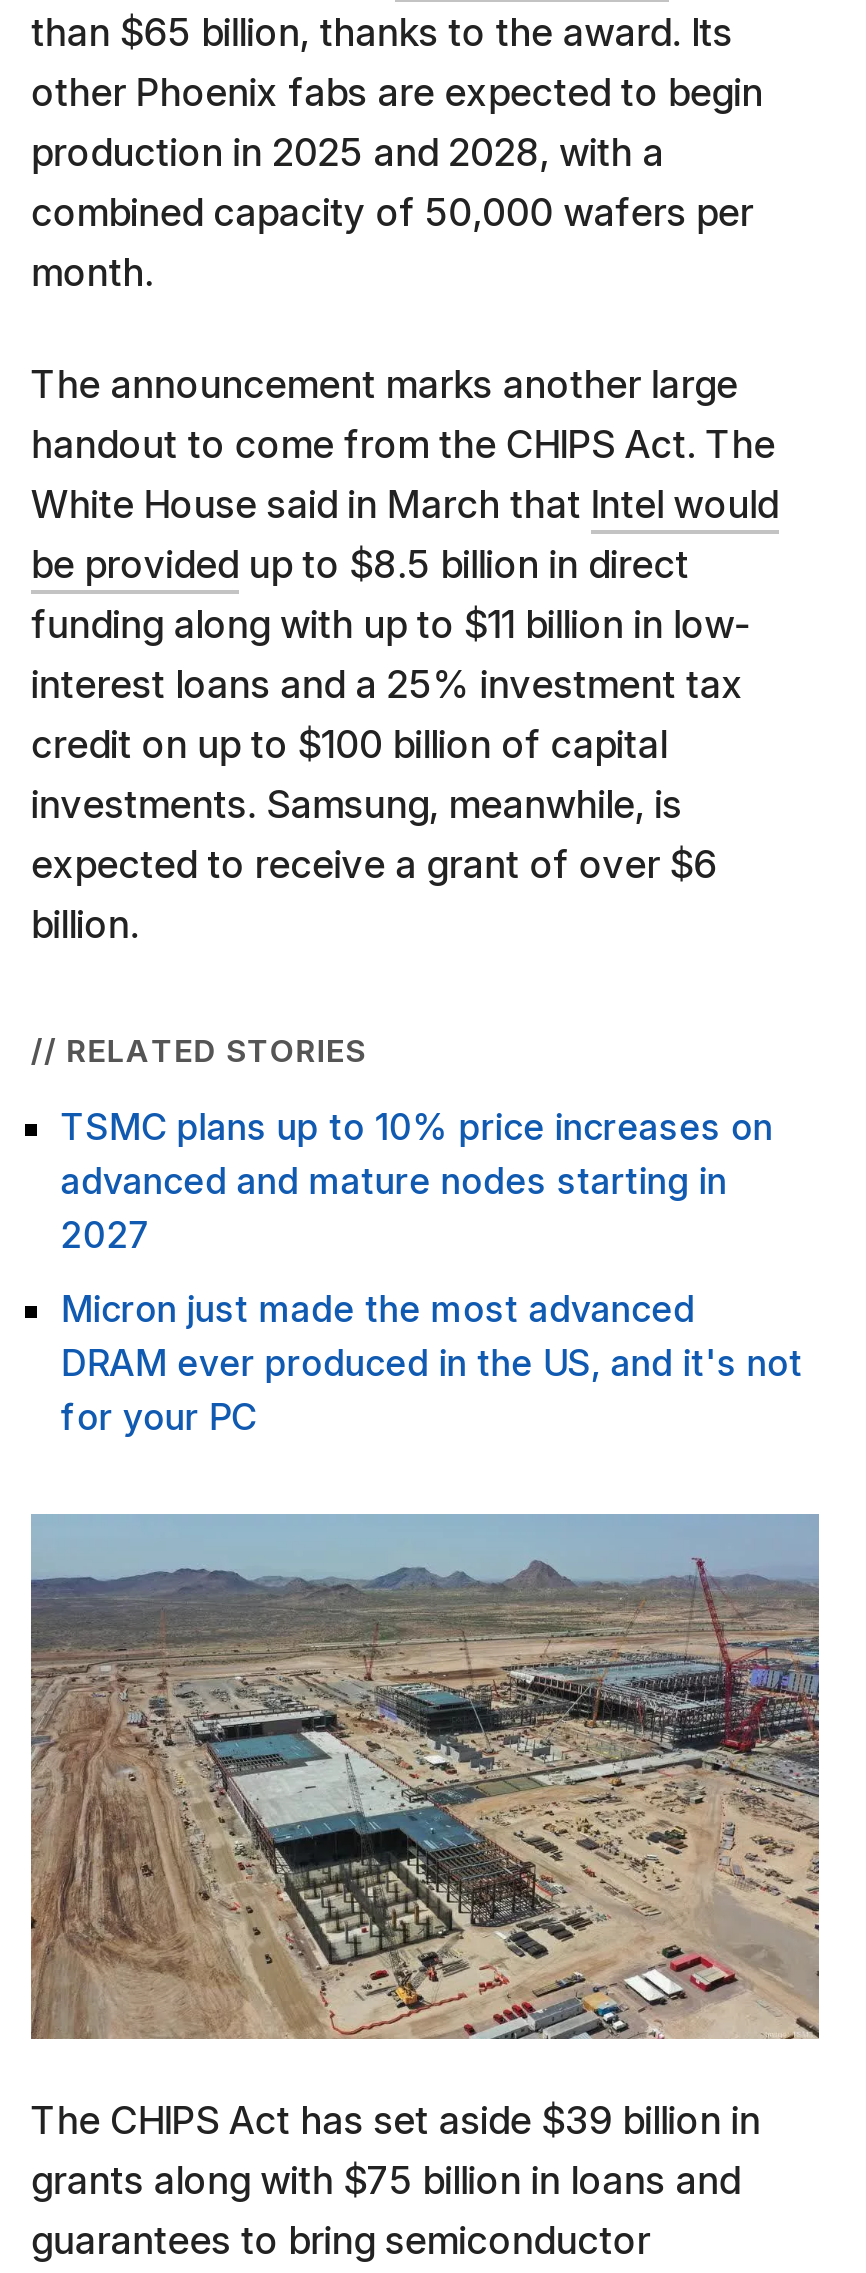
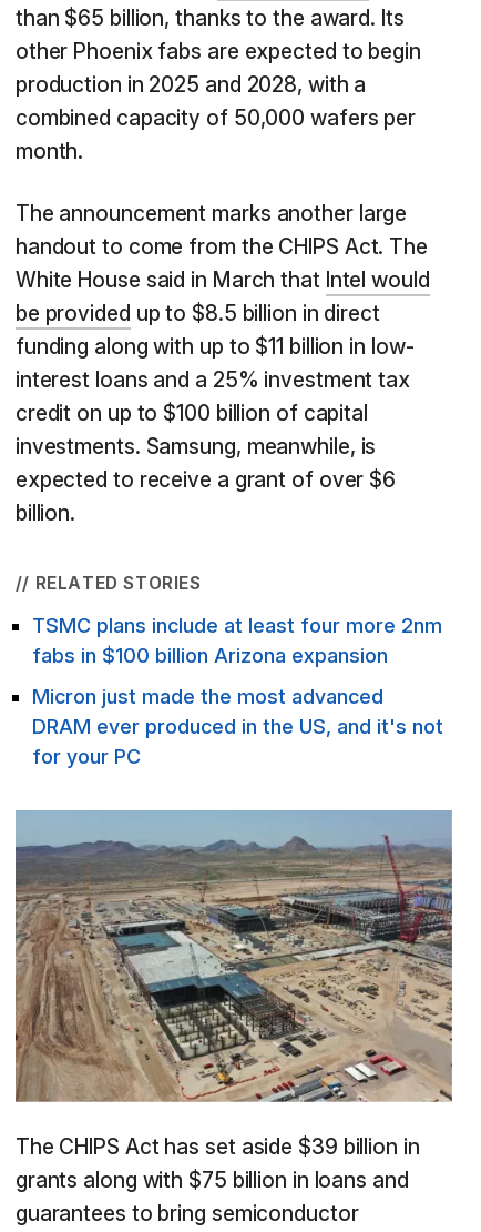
[61,1106,773,1256] TSMC plans up to 10% price increases on | advanced and mature nodes starting in | 2027 -> [32,614,442,667] TSMC plans include at least four more 2nm | fabs in $100 billion Arizona expansion

